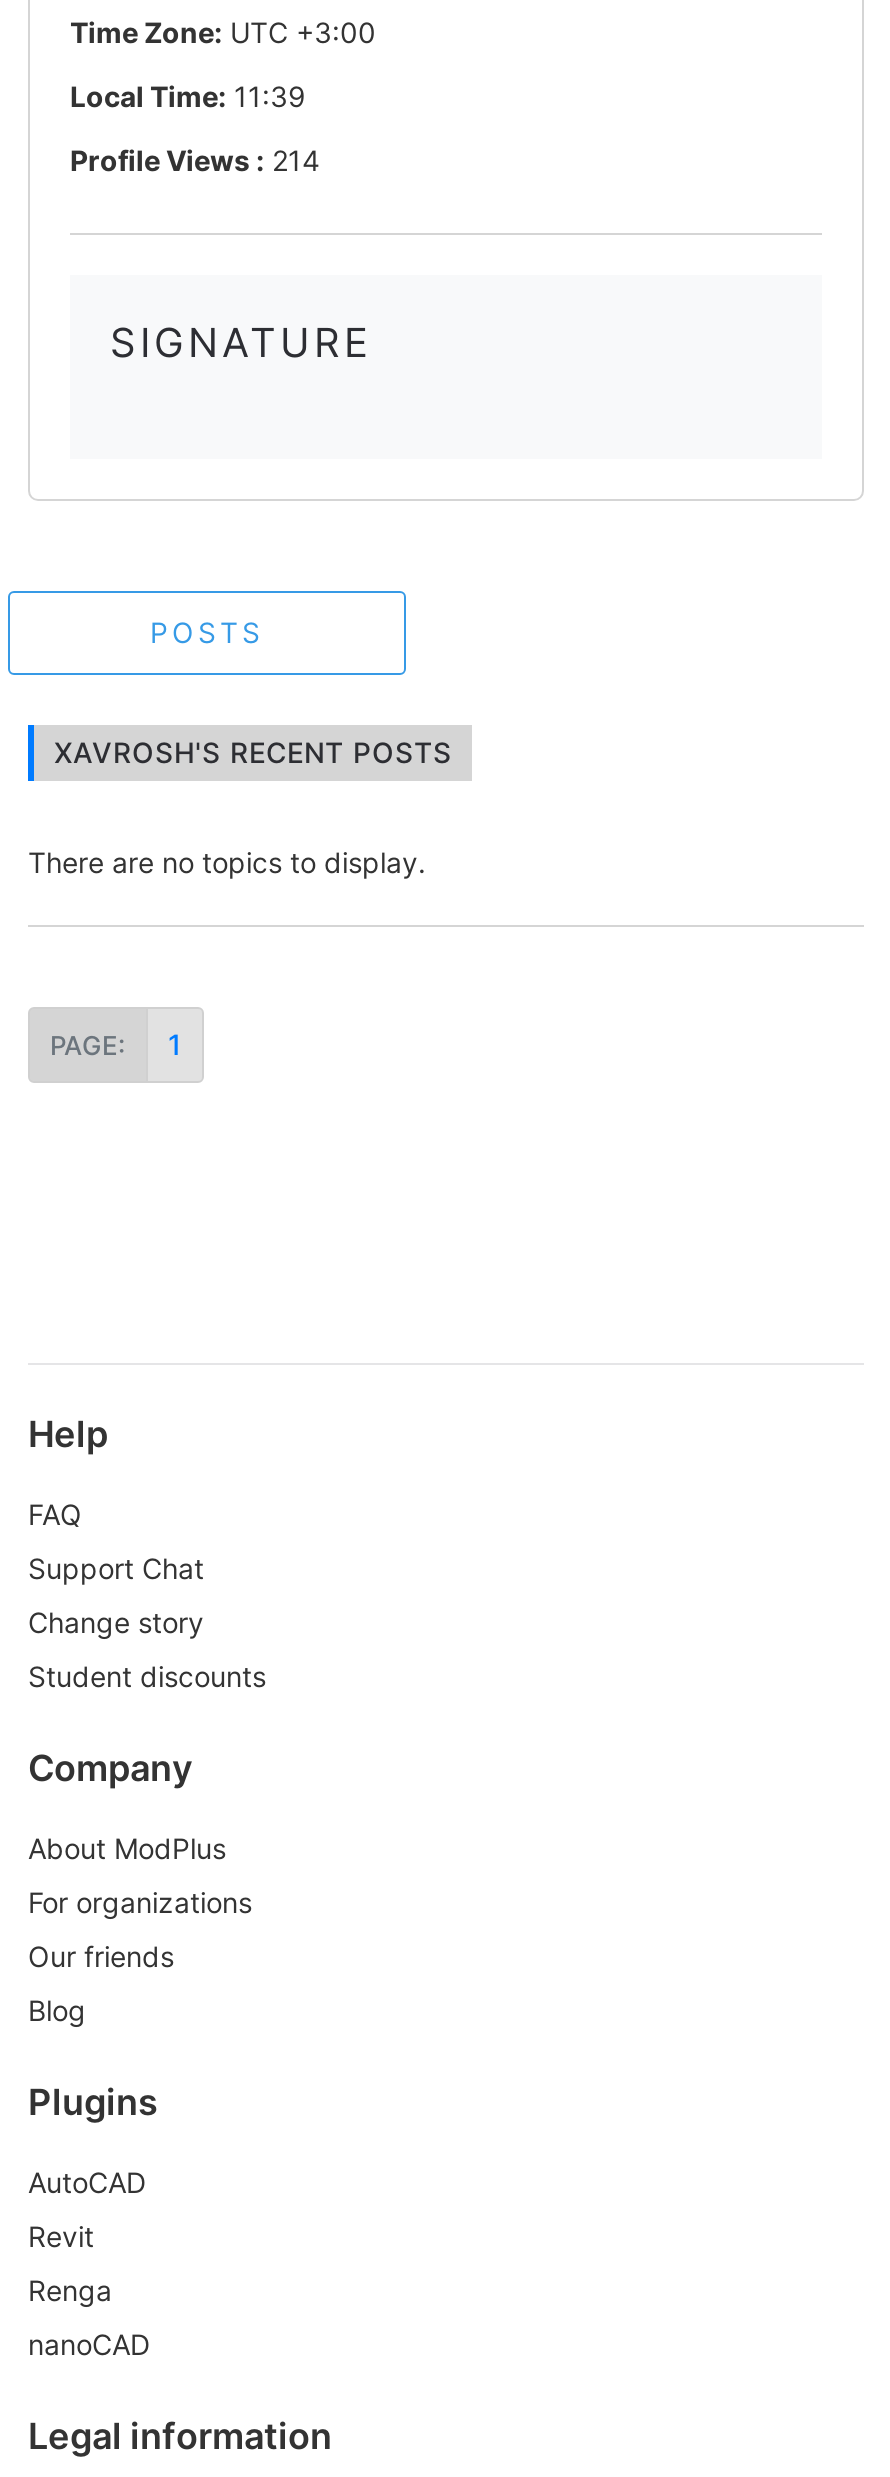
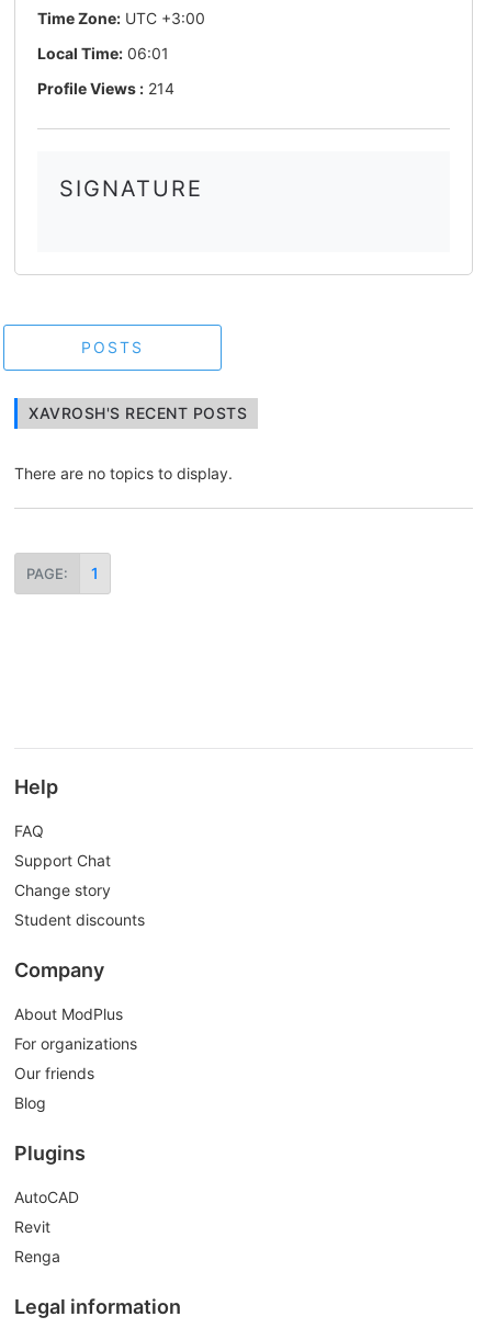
[70,78,306,112] Local Time: 11:39 -> [37,44,169,62] Local Time: 06:01
[28,2327,150,2361] nanoCAD -> none

